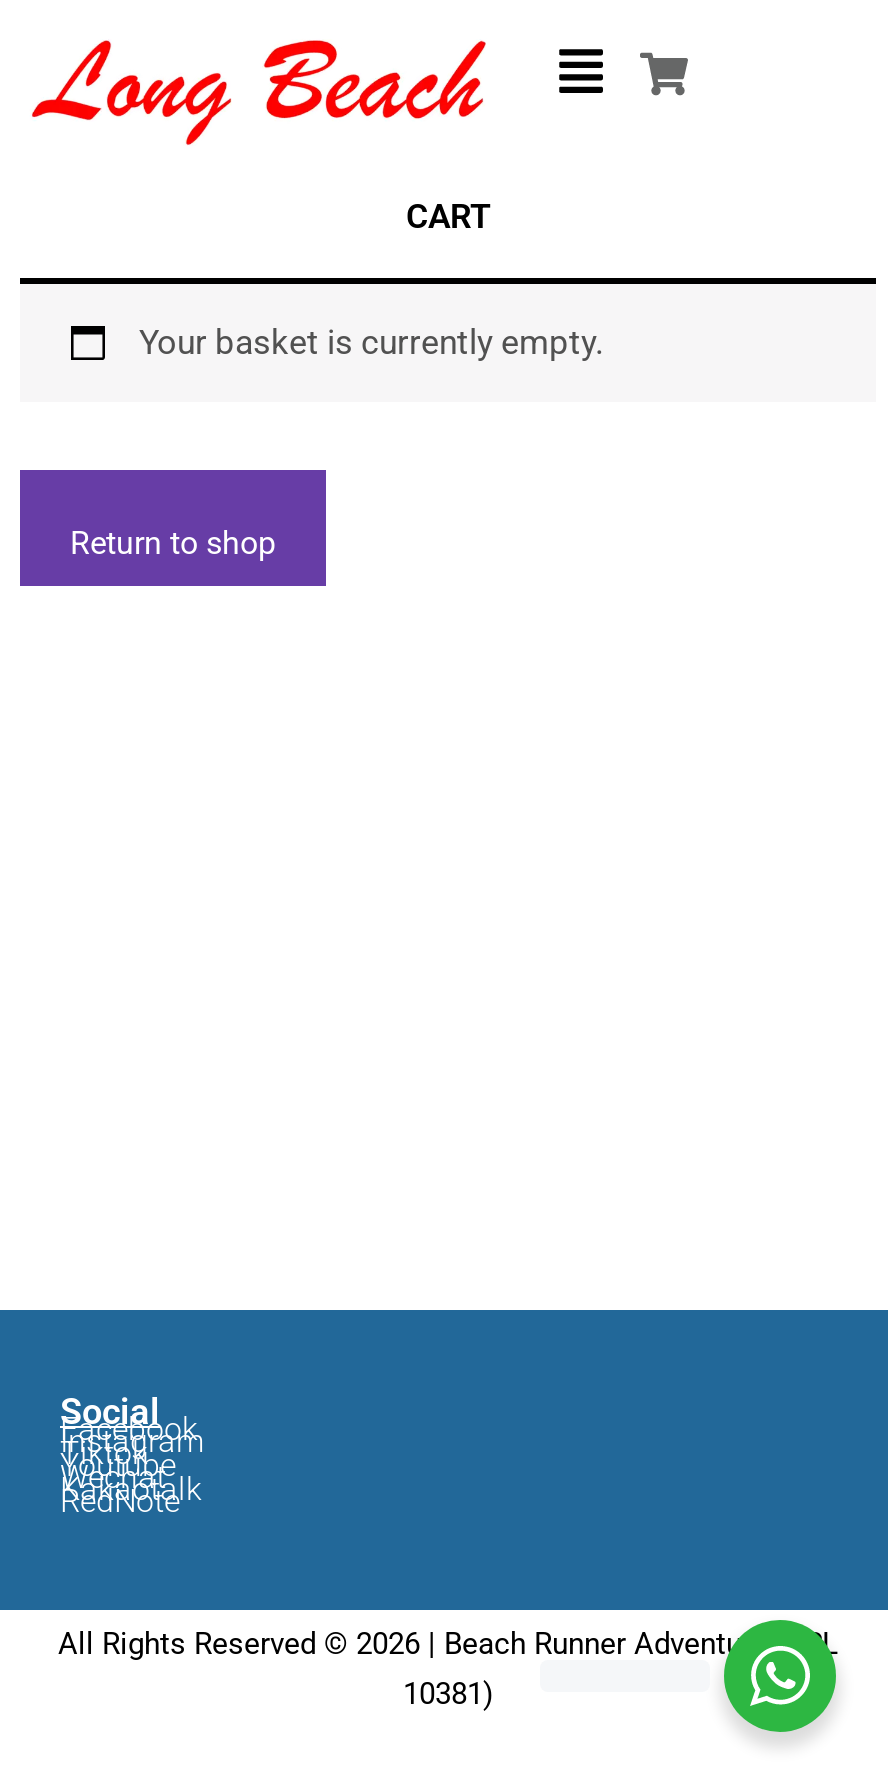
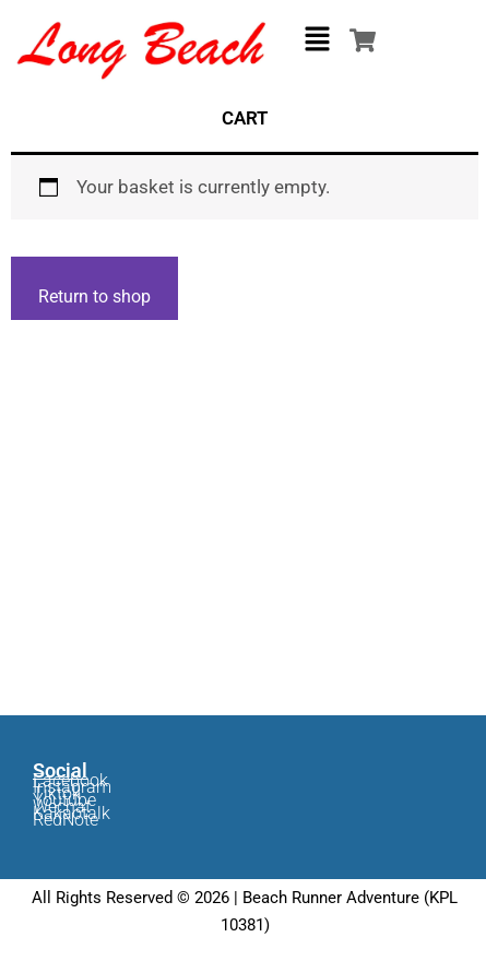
[720,1666,840,1742] [image] -> none

